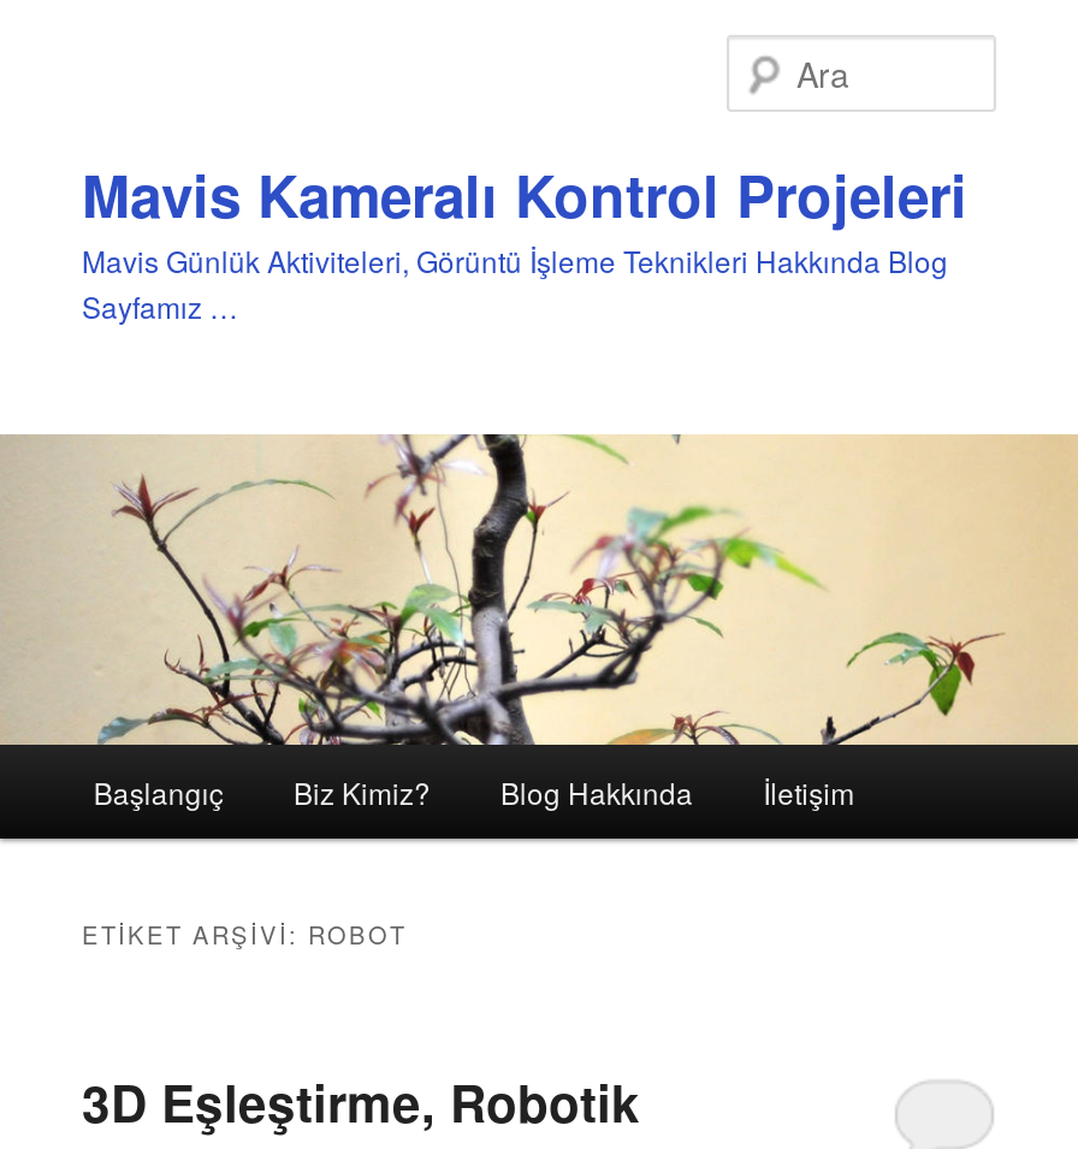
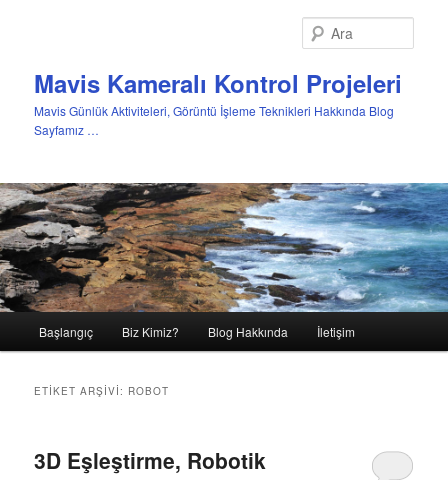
[7,432,1071,747] [image] -> [3,182,445,313] [image]

